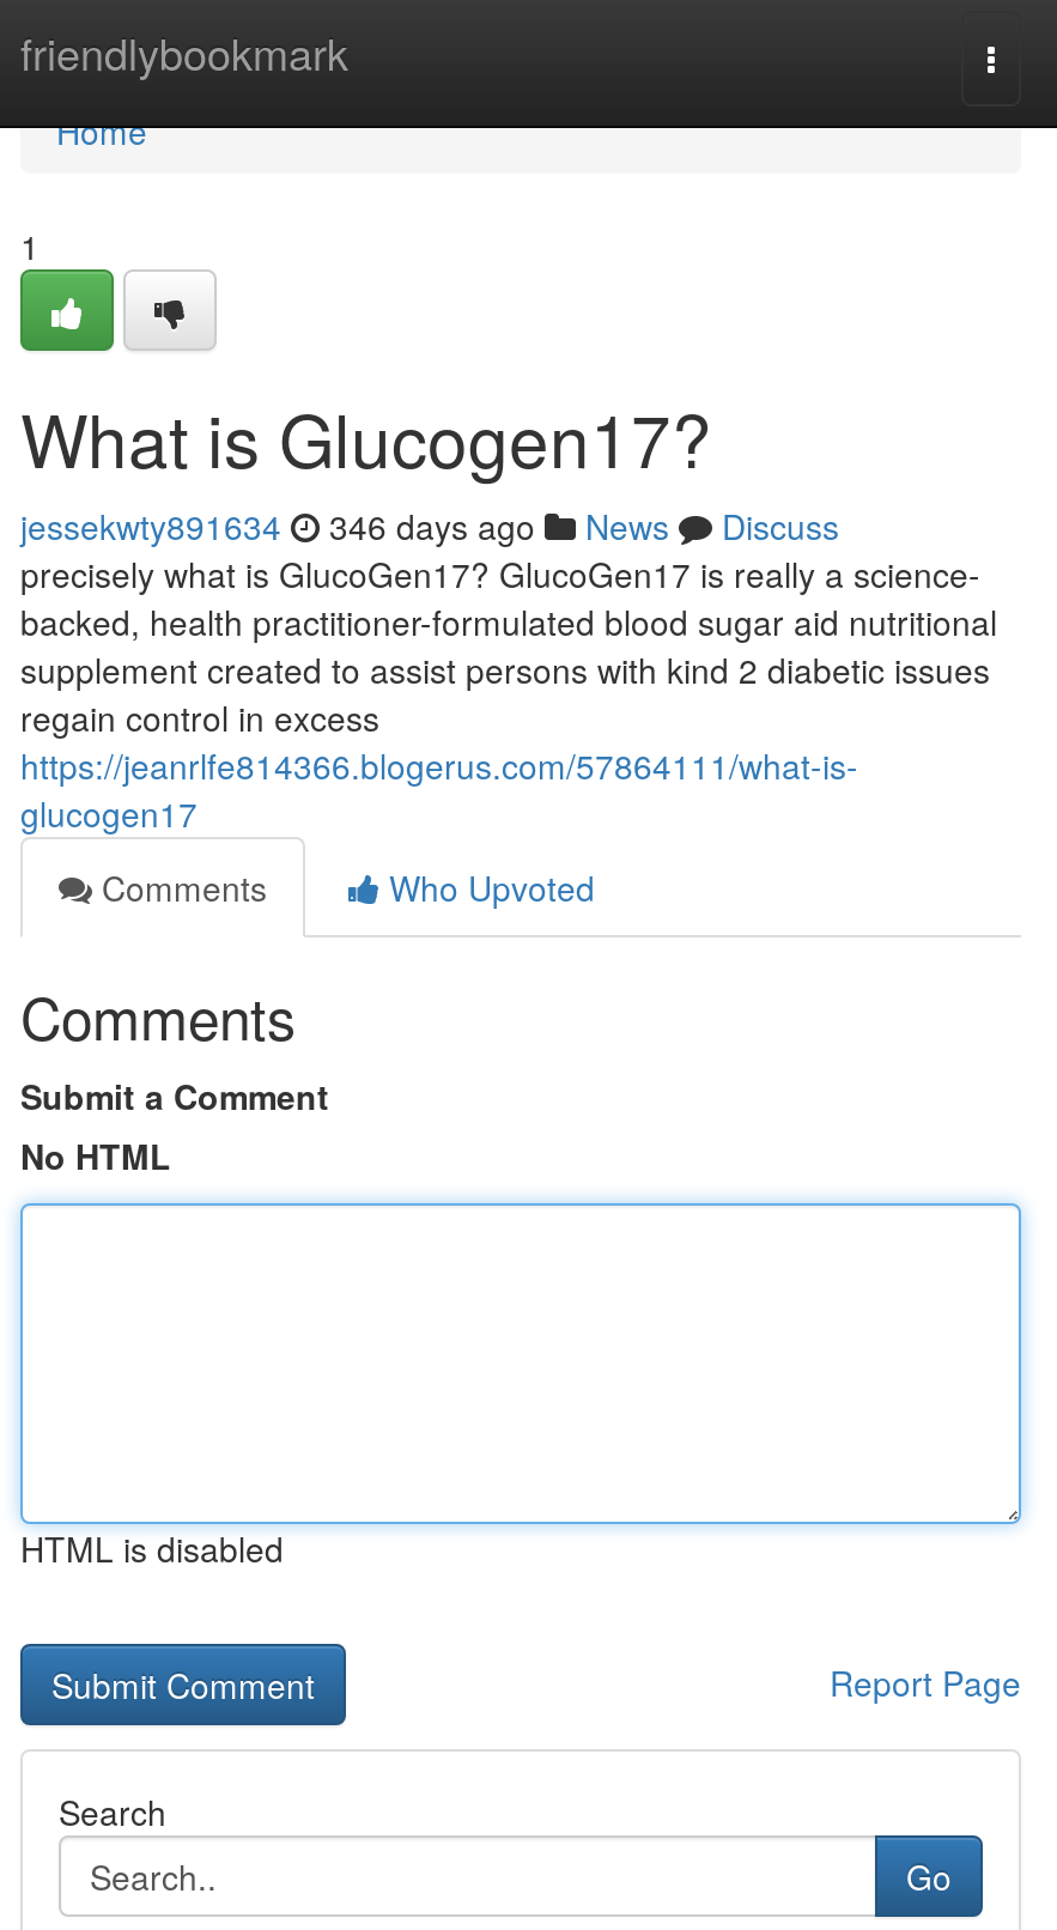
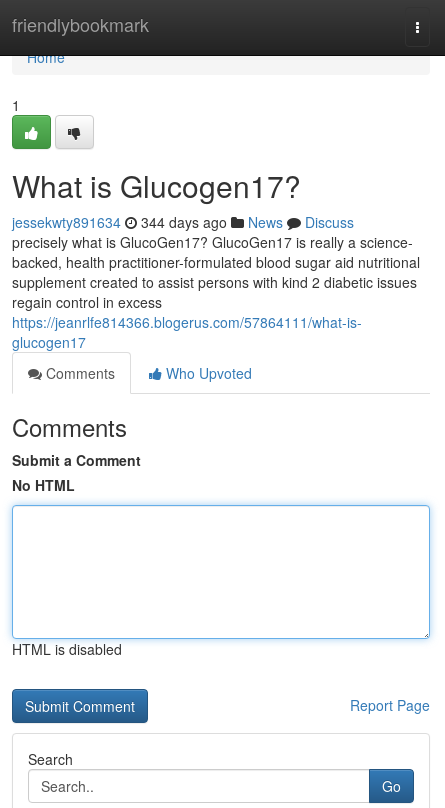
[20,502,839,550] jessekwty891634 346 days ago News Discuss -> [12,212,354,232] jessekwty891634 344 days ago News Discuss

